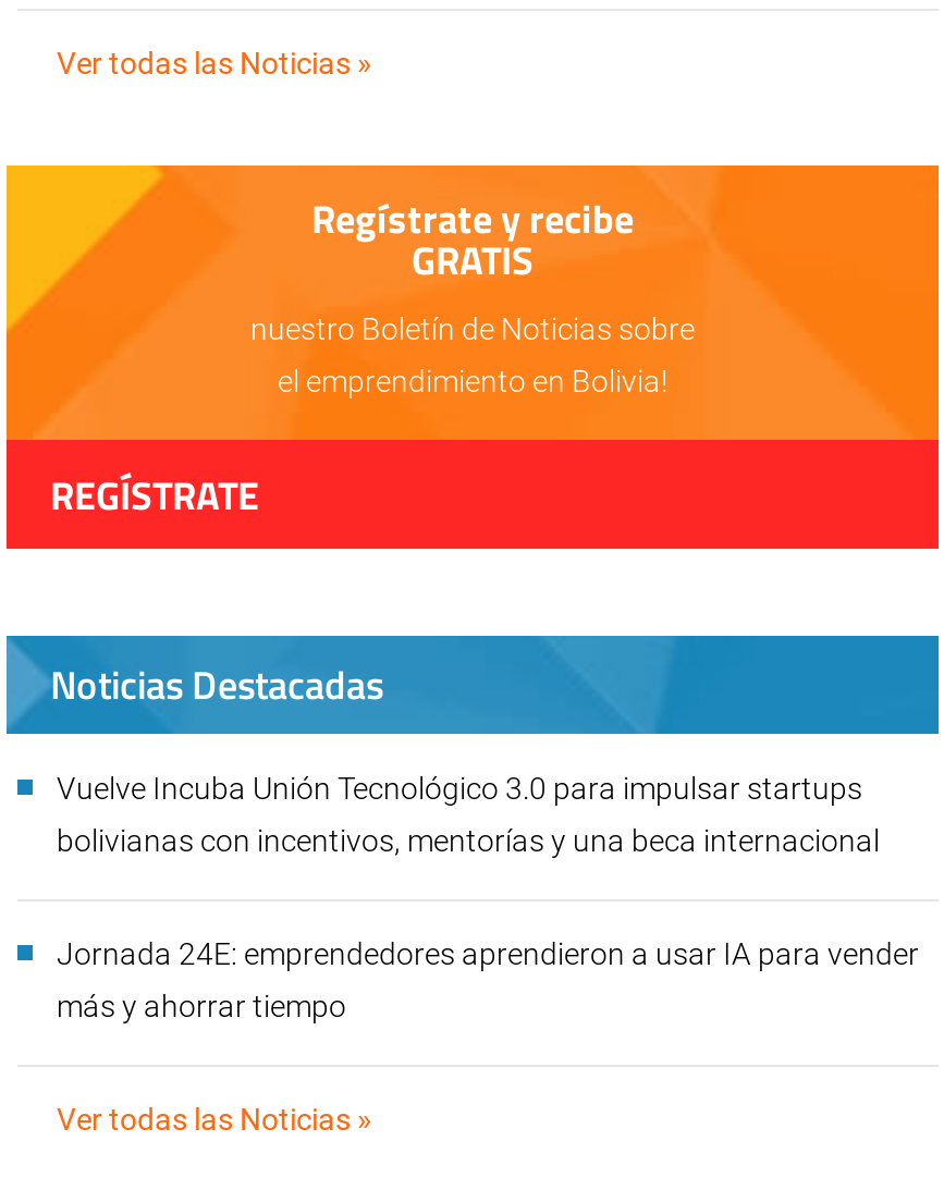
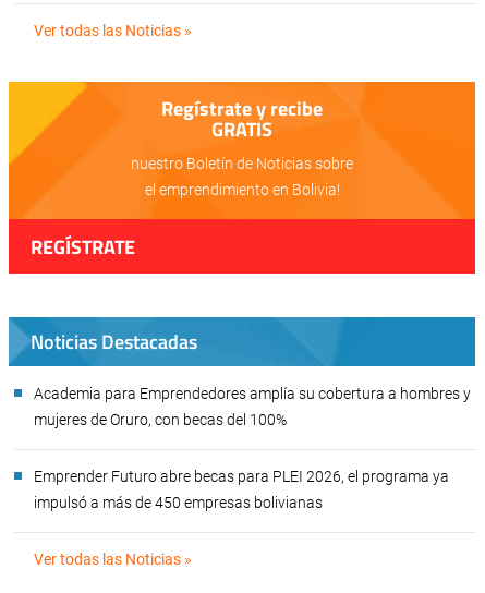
[57,771,862,806] Vuelve Incuba Unión Tecnológico 3.0 para impulsar startups -> [34,385,471,402] Academia para Emprendedores amplía su cobertura a hombres y
[57,823,886,858] bolivianas con incentivos, mentorías y una beca internacional -> [34,411,287,428] mujeres de Oruro, con becas del 100%
[57,936,919,971] Jornada 24E: emprendedores aprendieron a usar IA para vender -> [34,468,449,485] Emprender Futuro abre becas para PLEI 2026, el programa ya
[57,989,346,1023] más y ahorrar tiempo -> [34,494,323,511] impulsó a más de 450 empresas bolivianas

